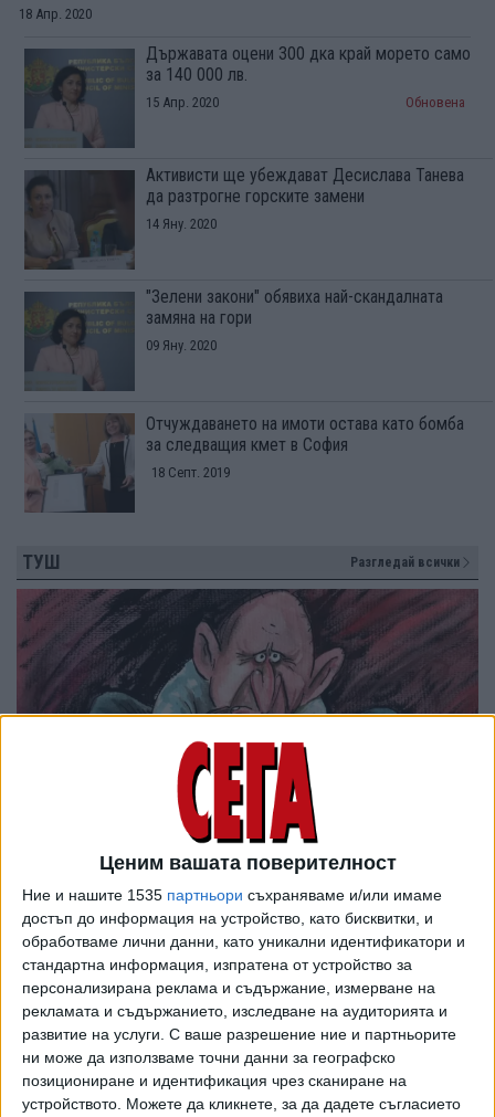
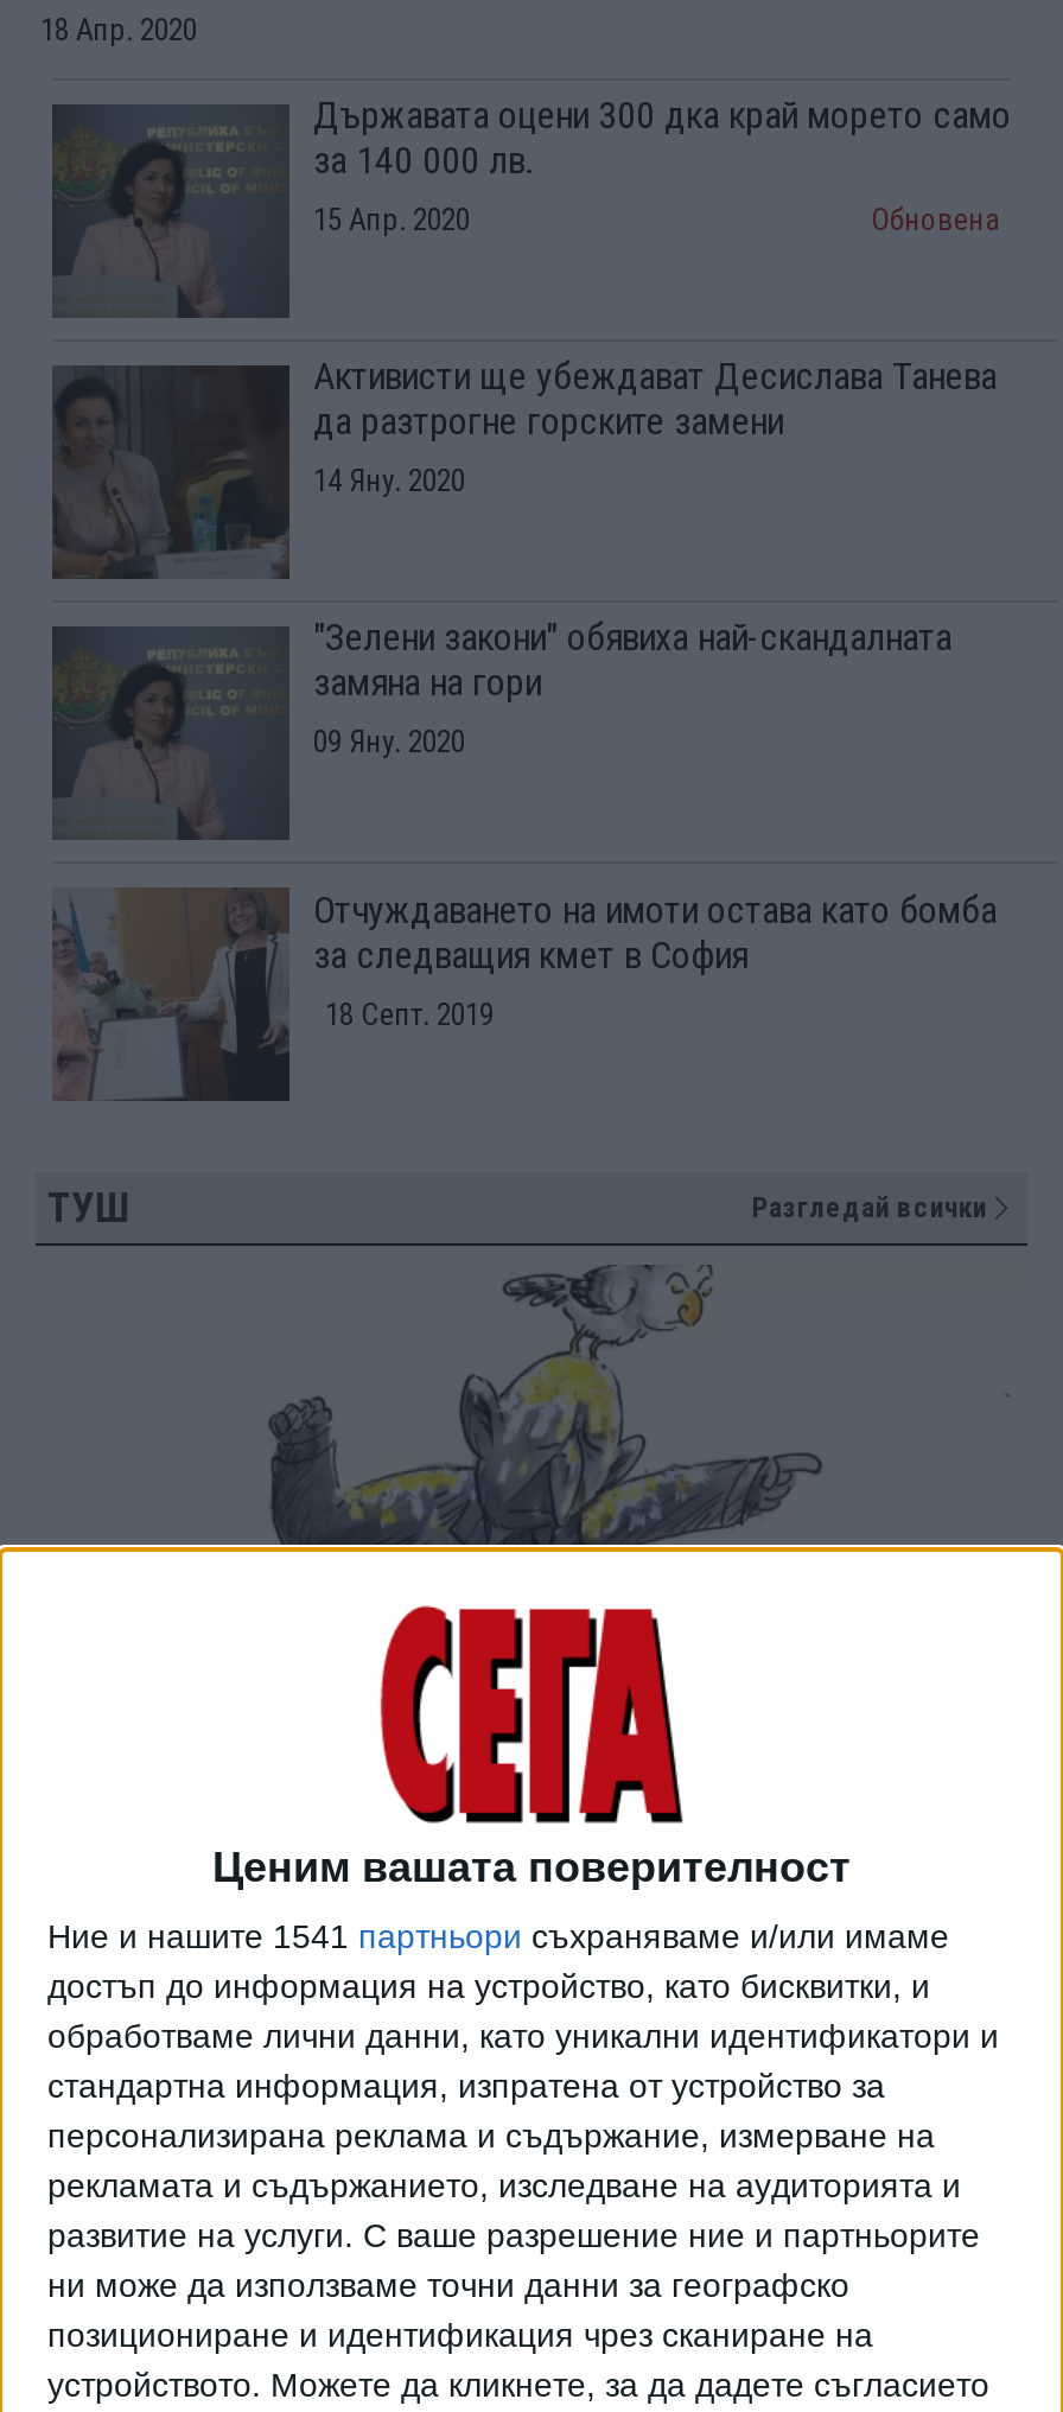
[17,589,478,715] [image] -> [38,1281,1025,1547] [image]
[22,887,442,904] Ние и нашите 1535 партньори съхраняваме и/или имаме -> [47,1917,949,1955] Ние и нашите 1541 партньори съхраняваме и/или имаме

